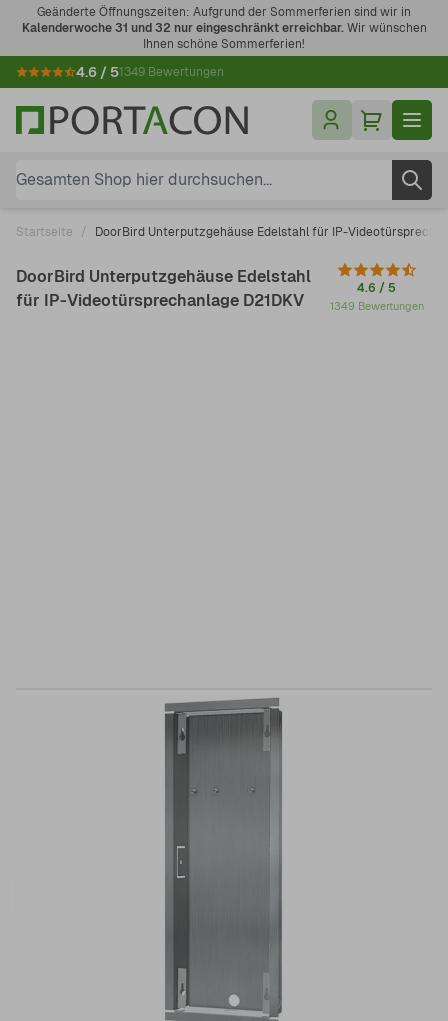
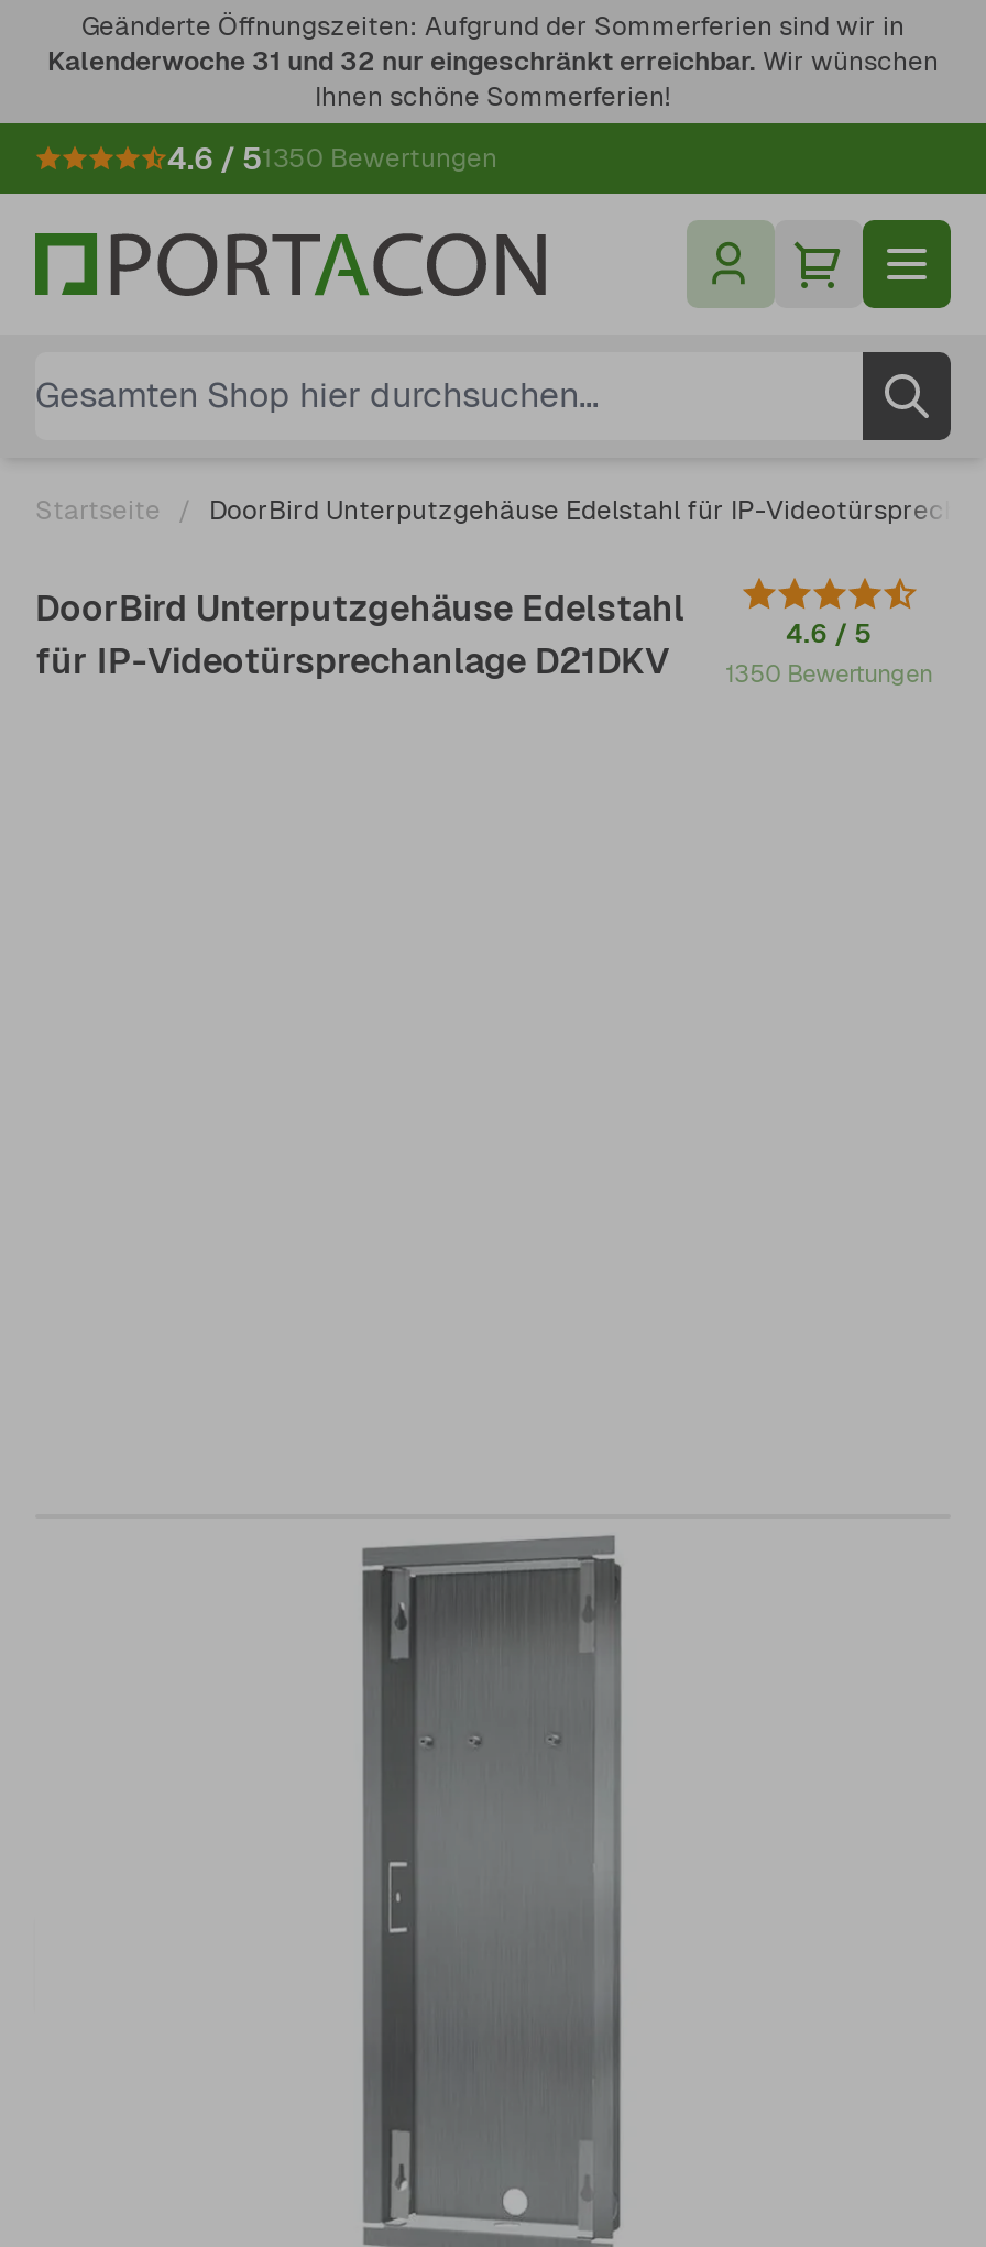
[76,63,224,81] 4.6 / 51349 Bewertungen -> [167,139,497,178] 4.6 / 51350 Bewertungen
[16,290,424,313] für IP-Videotürsprechanlage D21DKV 1349 Bewertungen -> [35,638,932,689] für IP-Videotürsprechanlage D21DKV 1350 Bewertungen

